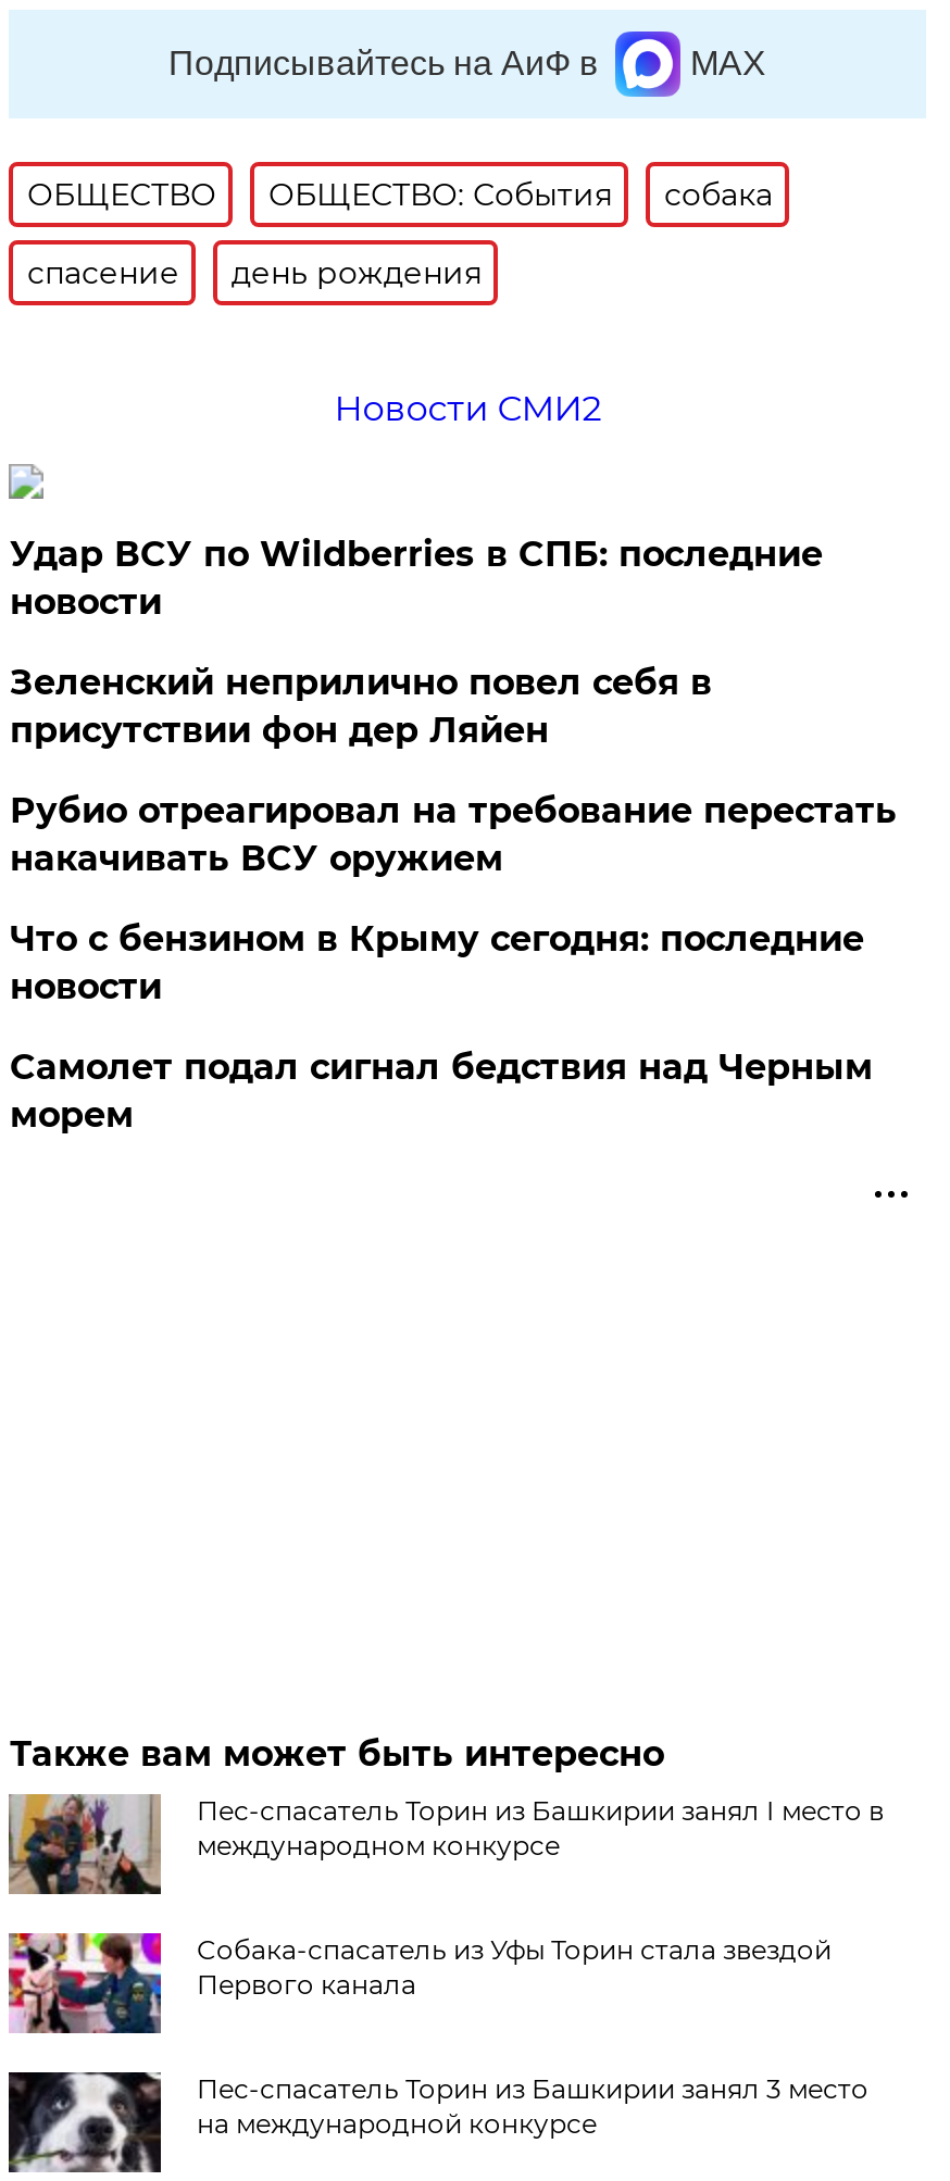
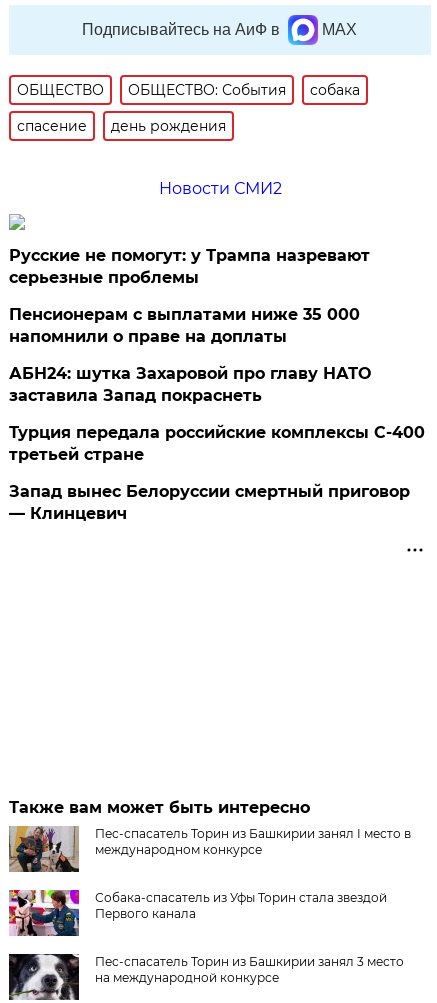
[10,534,823,623] Удар ВСУ по Wildberries в СПБ: последние | новости -> [9,246,370,287] Русские не помогут: у Трампа назревают | серьезные проблемы
[10,662,712,751] Зеленский неприлично повел cебя в | присутствии фон дер Ляйен -> [9,305,360,346] Пенсионерам с выплатами ниже 35 000 | напомнили о праве на доплаты
[10,790,897,879] Рубио отреагировал на требование перестать | накачивать ВСУ оружием -> [9,364,371,405] АБН24: шутка Захаровой про главу НАТО | заставила Запад покраснеть
[10,918,864,1007] Что с бензином в Крыму сегодня: последние | новости -> [9,423,425,464] Турция передала российские комплексы С-400 | третьей стране
[10,1046,873,1136] Самолет подал сигнал бедствия над Черным | морем -> [9,482,410,523] Запад вынес Белоруссии смертный приговор | — Клинцевич

